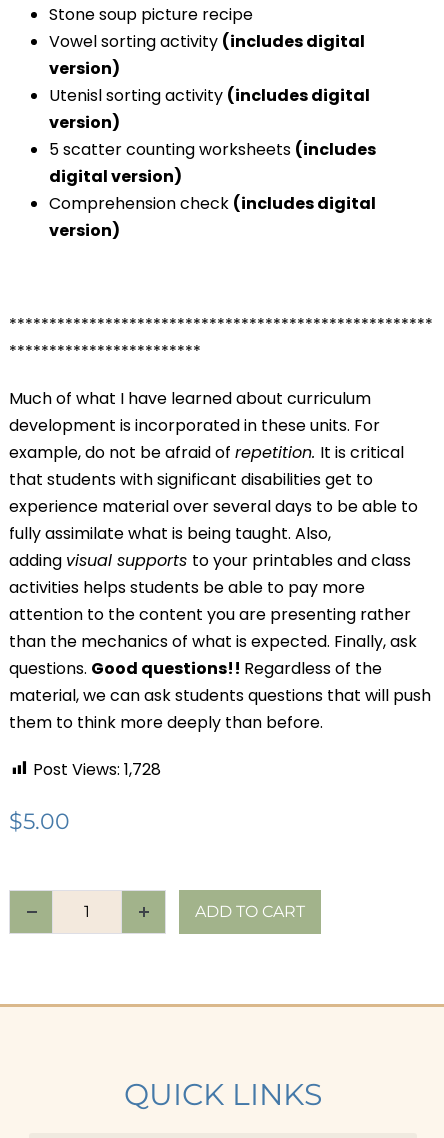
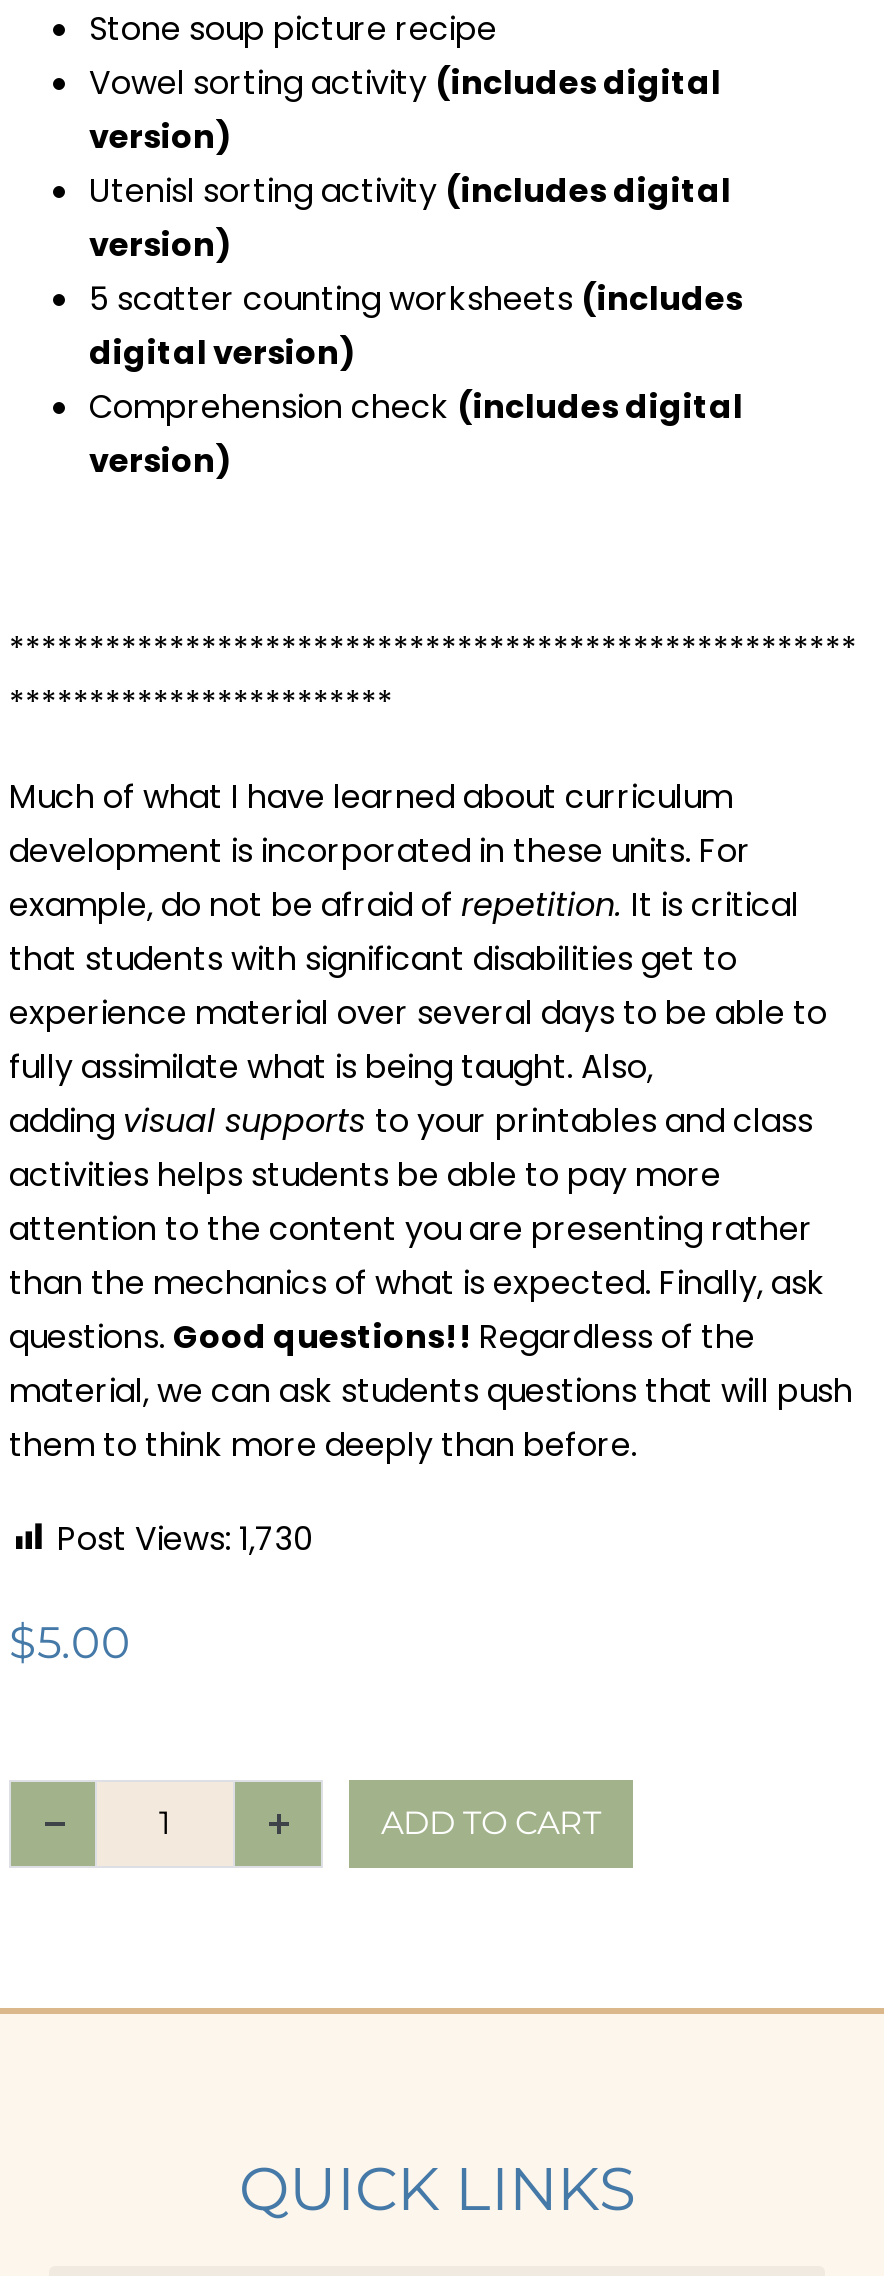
[33,758,161,781] Post Views: 1,728 -> [57,1515,313,1561] Post Views: 1,730

